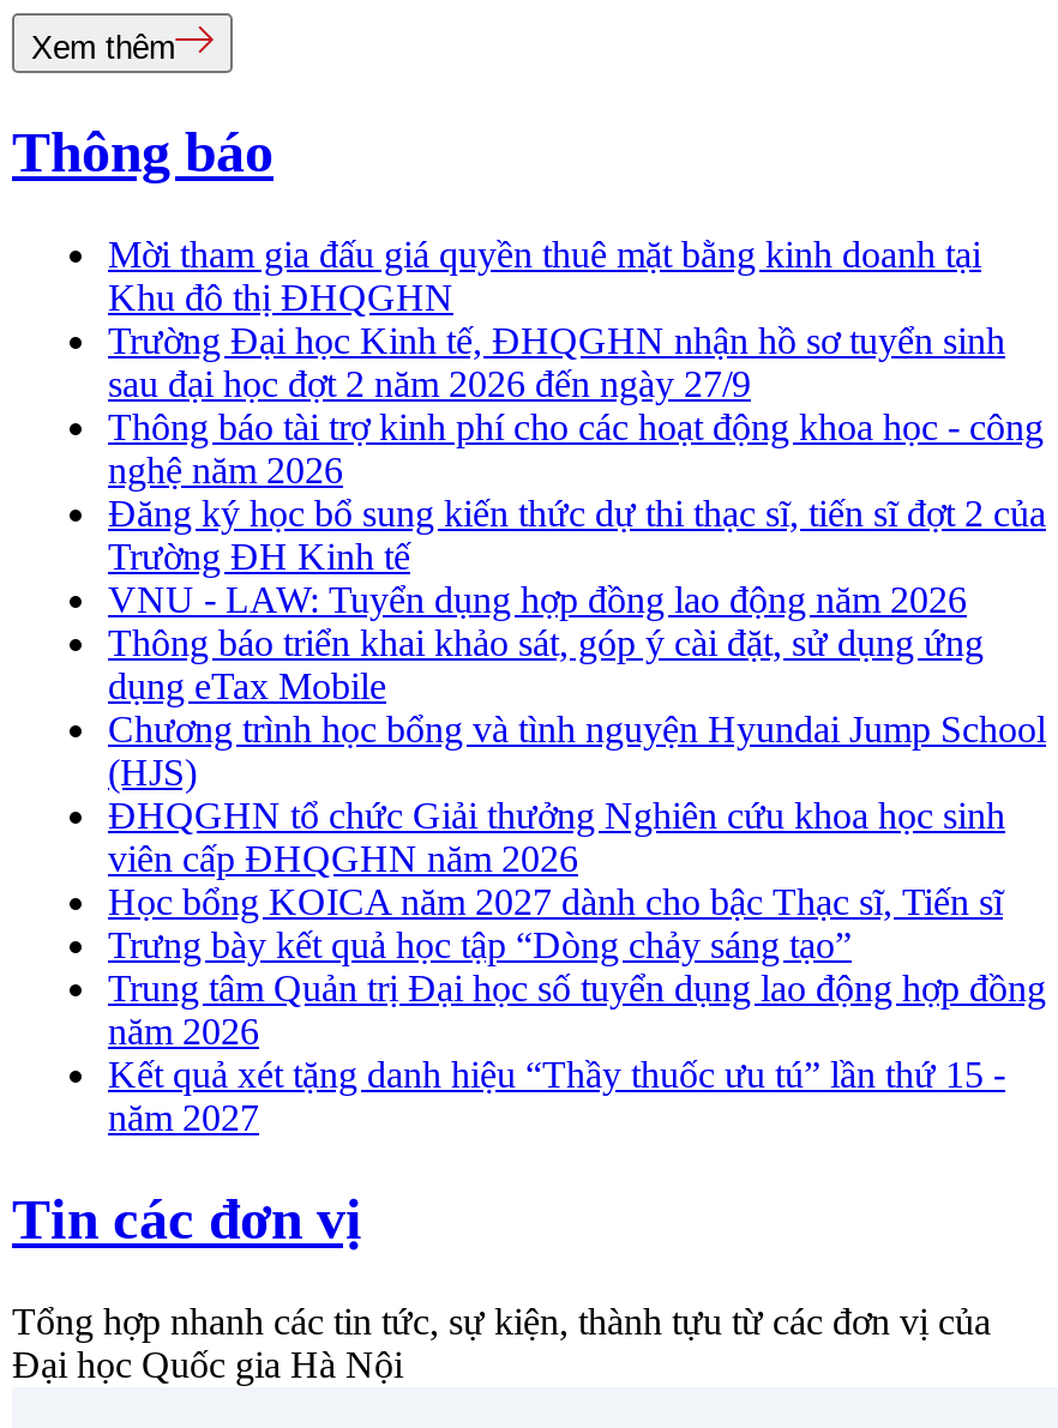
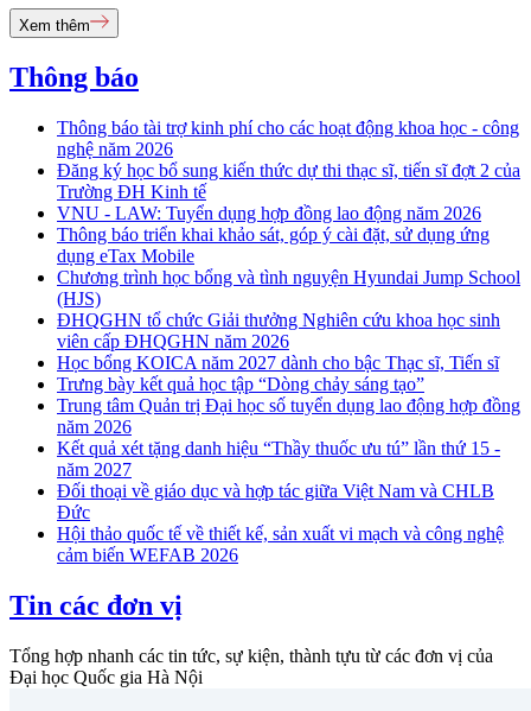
[108,234,1005,405] Mời tham gia đấu giá quyền thuê mặt bằng kinh doanh tại | Khu đô thị ĐHQGHN | Trường Đại học Kinh tế, ĐHQGHN nhận hồ sơ tuyển sinh | sau đại học đợt 2 năm 2026 đến ngày 27/9 -> none
moved [108,407,1046,1138] -> [57,118,520,480]: Thông báo tài trợ kinh phí cho các hoạt động khoa học - công | nghệ năm 2026 | Đăng ký học bổ sung kiến thức dự thi thạc sĩ, tiến sĩ đợt 2 của | ... | Kết quả xét tặng danh hiệu “Thầy thuốc ưu tú” lần thứ 15 - | năm 2027
none -> [57,481,504,565] Đối thoại về giáo dục và hợp tác giữa Việt Nam và CHLB | Đức | Hội thảo quốc tế về thiết kế, sản xuất vi mạch và công nghệ | cảm biến WEFAB 2026

